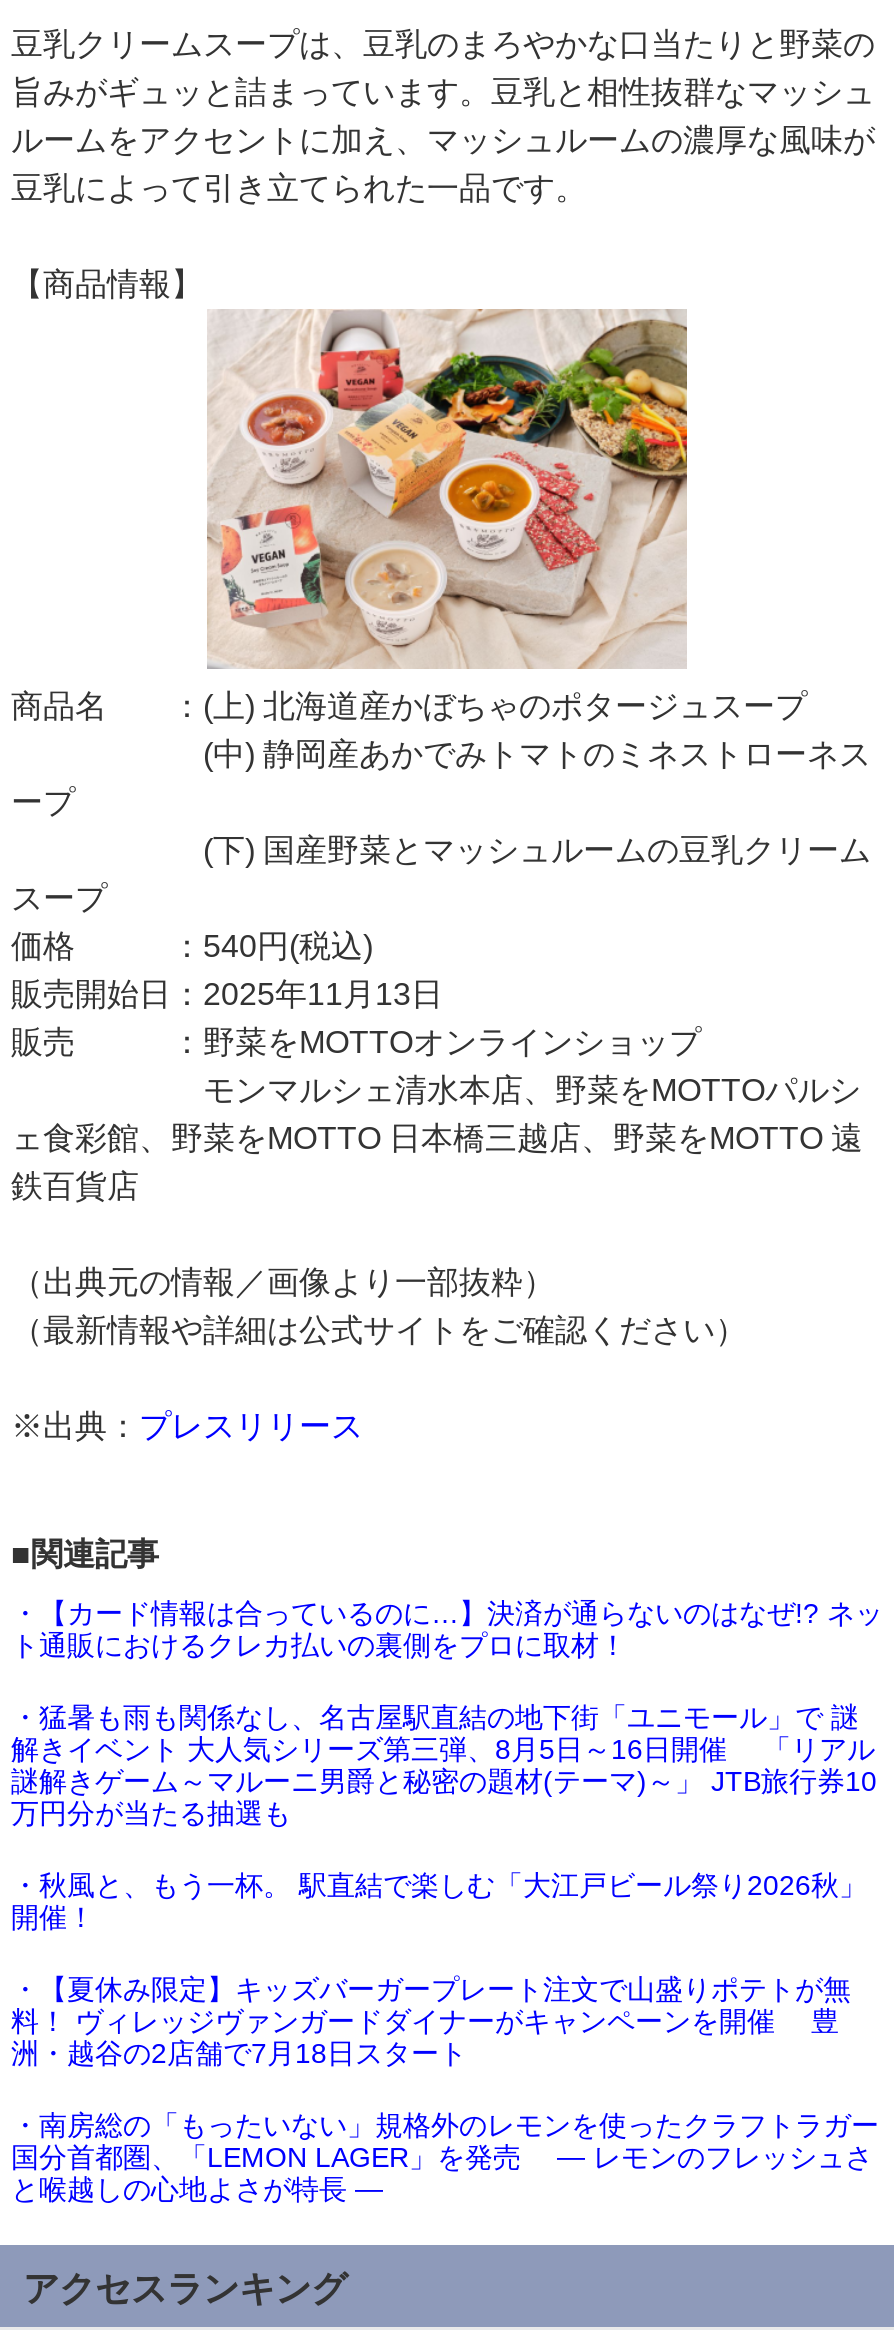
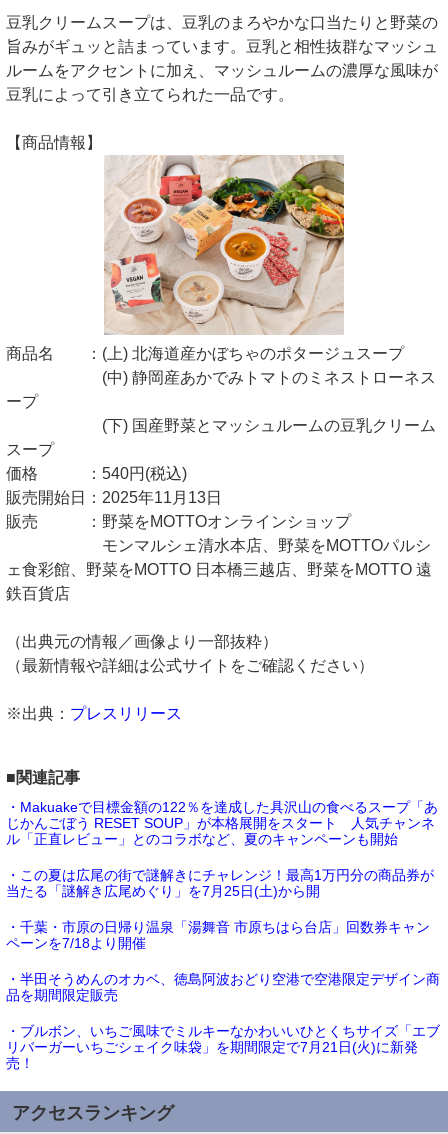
[11,1597,883,1661] ・【カード情報は合っているのに…】決済が通らないのはなぜ!? ネッ | ト通販におけるクレカ払いの裏側をプロに取材！ -> [6,799,438,847] ・Makuakeで目標金額の122％を達成した具沢山の食べるスープ「あ | じかんごぼう RESET SOUP」が本格展開をスタート 人気チャンネ | ル「正直レビュー」とのコラボなど、夏のキャンペーンも開始
[11,1701,877,1829] ・猛暑も雨も関係なし、名古屋駅直結の地下街「ユニモール」で 謎 | 解きイベント 大人気シリーズ第三弾、8月5日～16日開催 「リアル | 謎解きゲーム～マルーニ男爵と秘密の題材(テーマ)～」 JTB旅行券10 | 万円分が当たる抽選も -> [6,867,434,899] ・この夏は広尾の街で謎解きにチャレンジ！最高1万円分の商品券が | 当たる「謎解き広尾めぐり」を7月25日(土)から開
[11,1869,867,1933] ・秋風と、もう一杯。 駅直結で楽しむ「大江戸ビール祭り2026秋」 | 開催！ -> [6,919,430,951] ・千葉・市原の日帰り温泉「湯舞音 市原ちはら台店」回数券キャン | ペーンを7/18より開催
[11,1973,851,2069] ・【夏休み限定】キッズバーガープレート注文で山盛りポテトが無 | 料！ ヴィレッジヴァンガードダイナーがキャンペーンを開催 豊 | 洲・越谷の2店舗で7月18日スタート -> [6,971,440,1003] ・半田そうめんのオカベ、徳島阿波おどり空港で空港限定デザイン商 | 品を期間限定販売
[11,2109,879,2205] ・南房総の「もったいない」規格外のレモンを使ったクラフトラガー | 国分首都圏、「LEMON LAGER」を発売 ― レモンのフレッシュさ | と喉越しの心地よさが特長 ― -> [6,1023,440,1071] ・ブルボン、いちご風味でミルキーなかわいいひとくちサイズ「エブ | リバーガーいちごシェイク味袋」を期間限定で7月21日(火)に新発 | 売！

